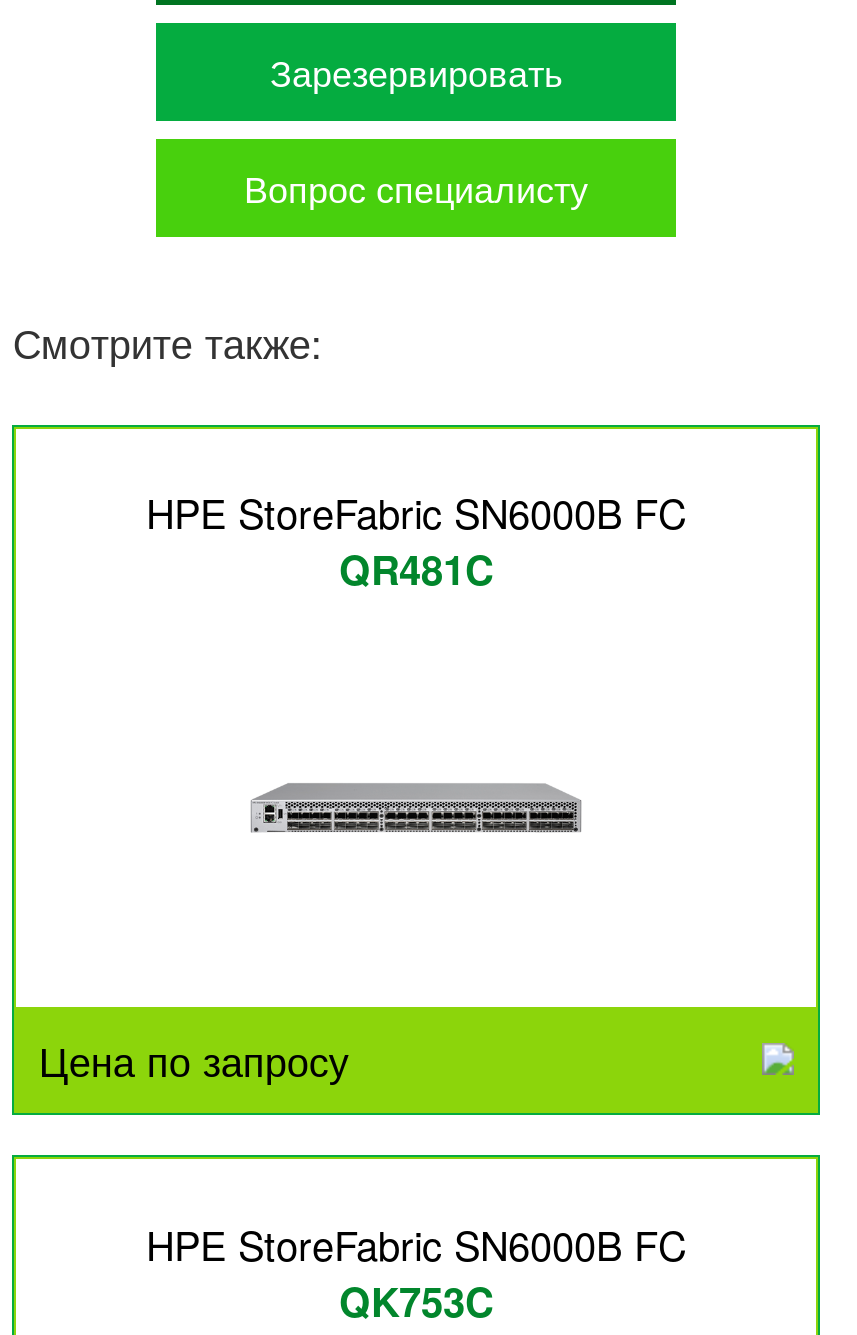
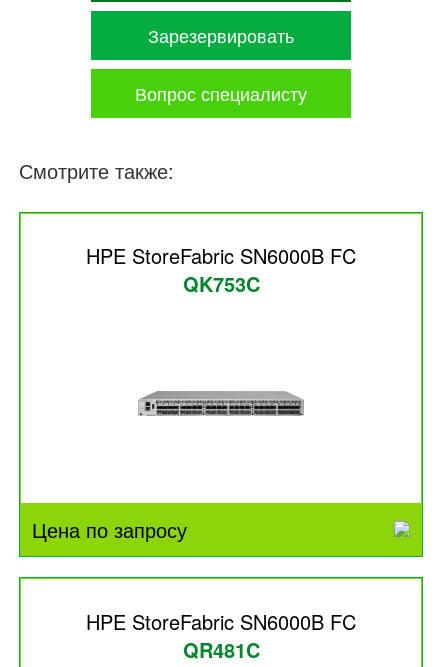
[339,539,493,597] QR481C -> [182,269,259,298] QK753C
[339,1270,493,1328] QK753C -> [182,635,259,664] QR481C

